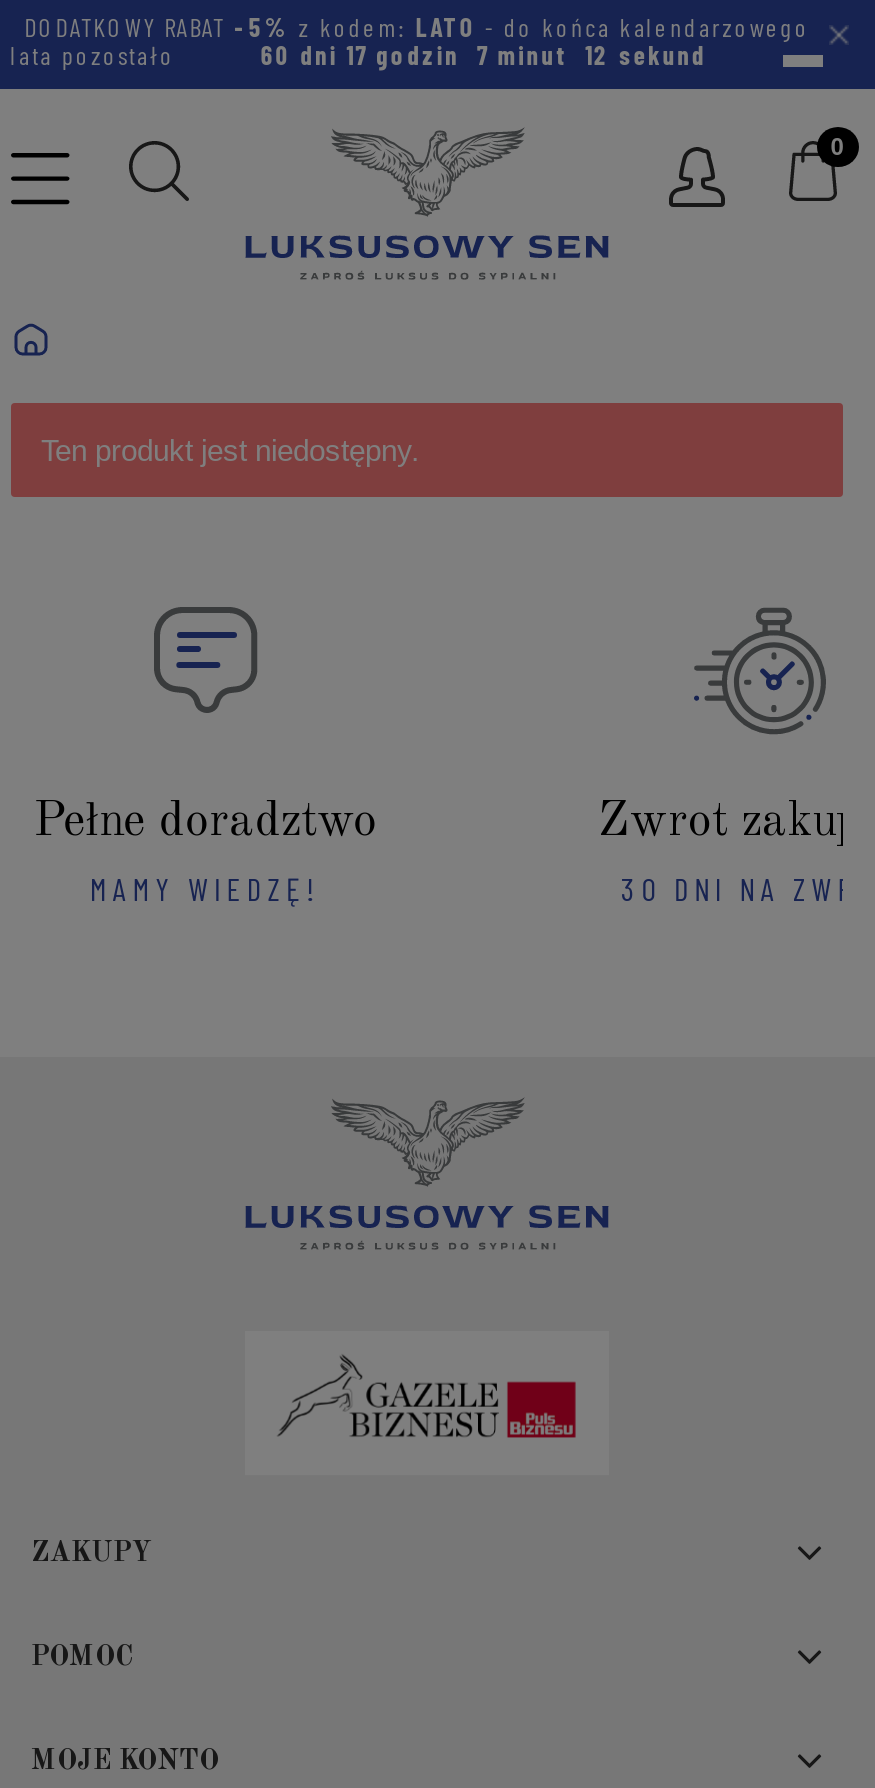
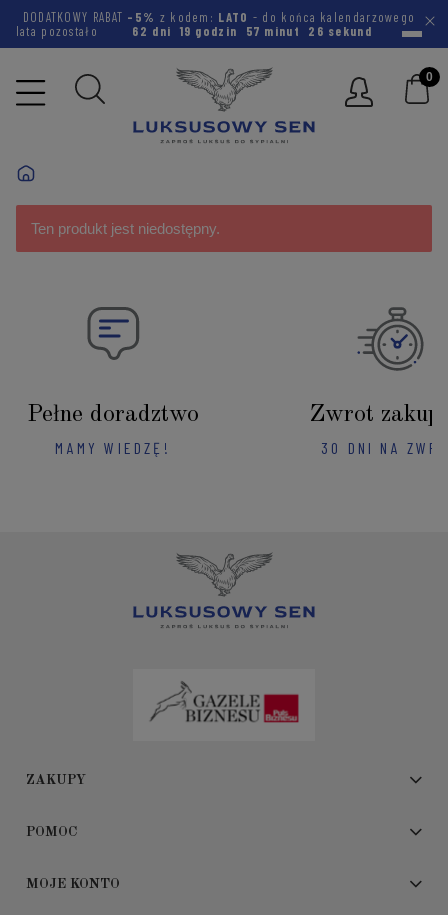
[261,39,706,71] 60 dni 17 godzin 7 minut 12 sekund -> [132,23,372,39] 62 dni 19 godzin 57 minut 26 sekund

